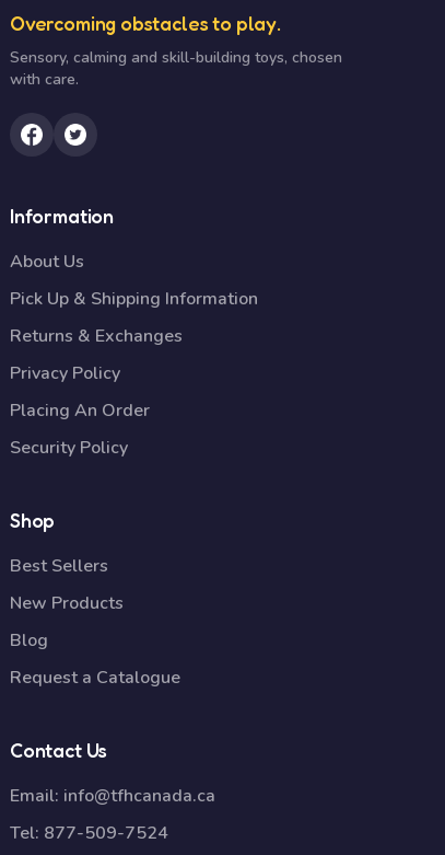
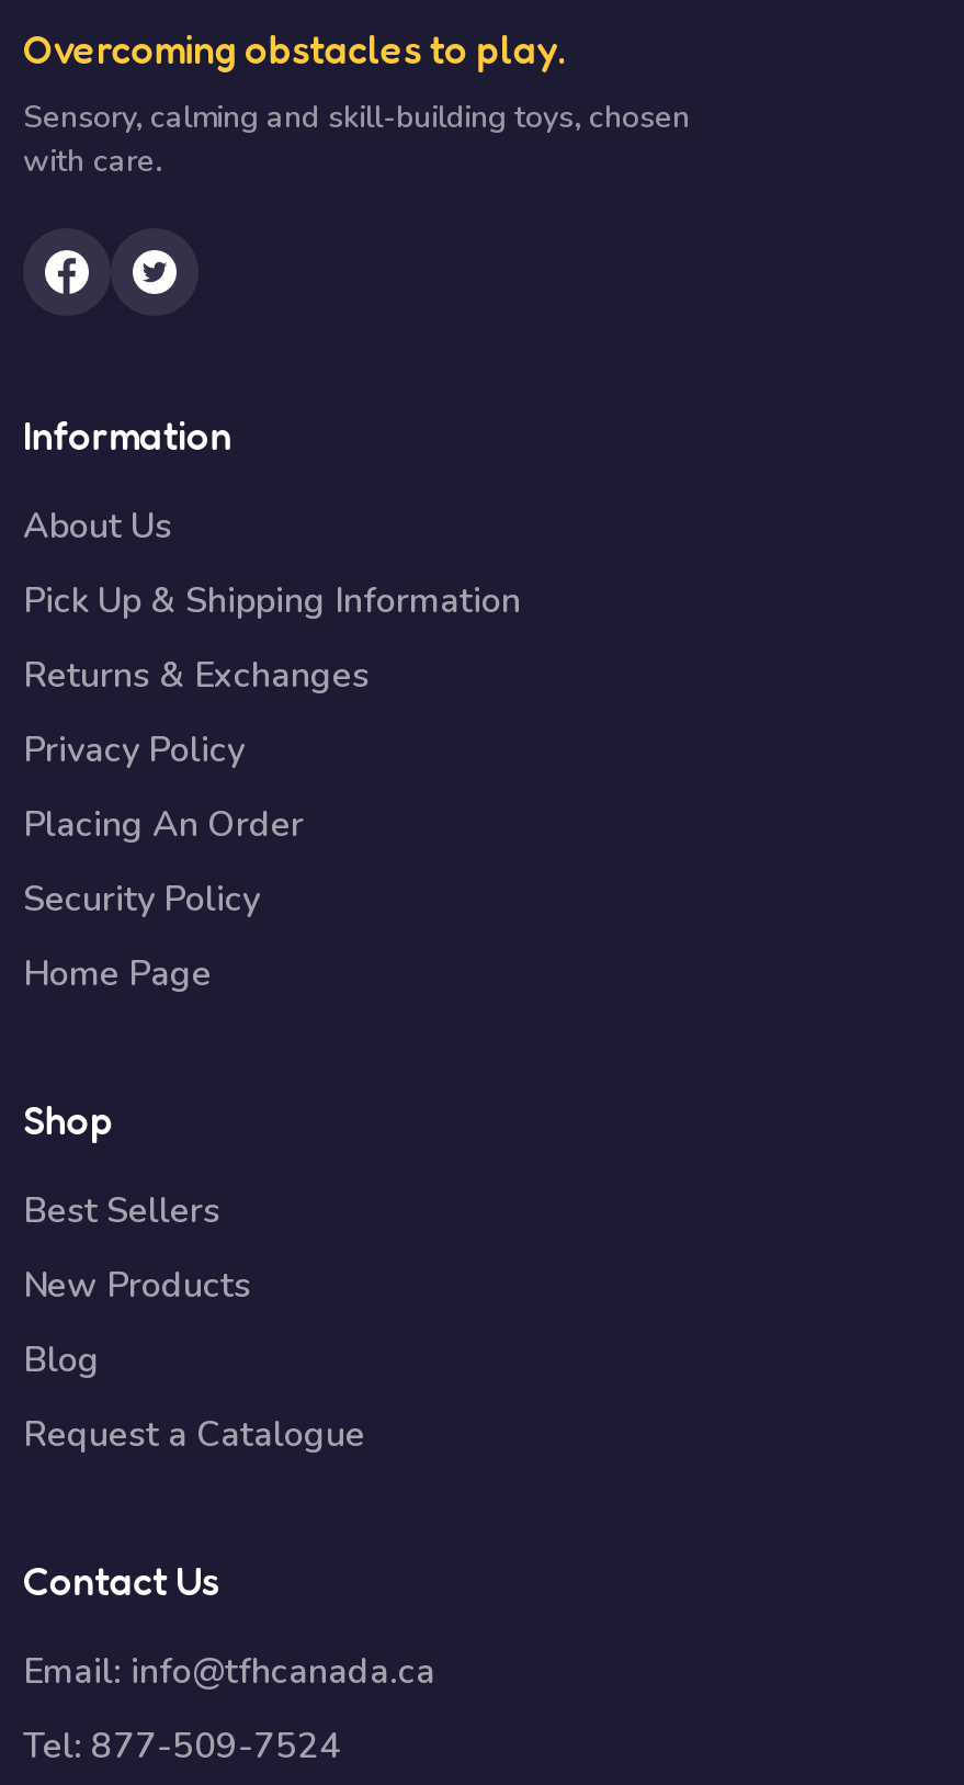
none -> [23,950,212,998] Home Page

